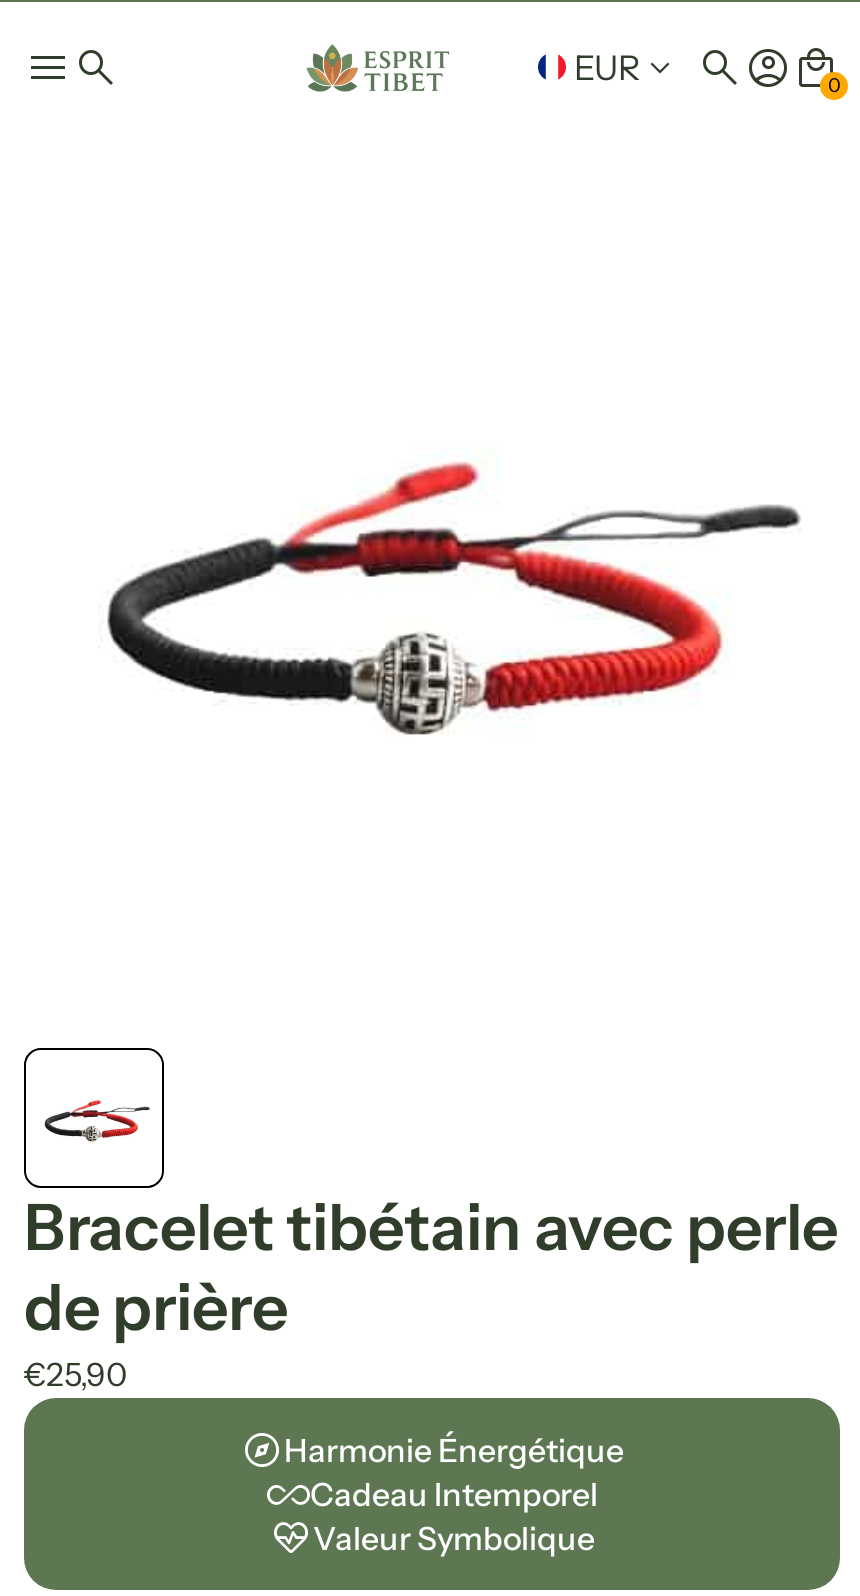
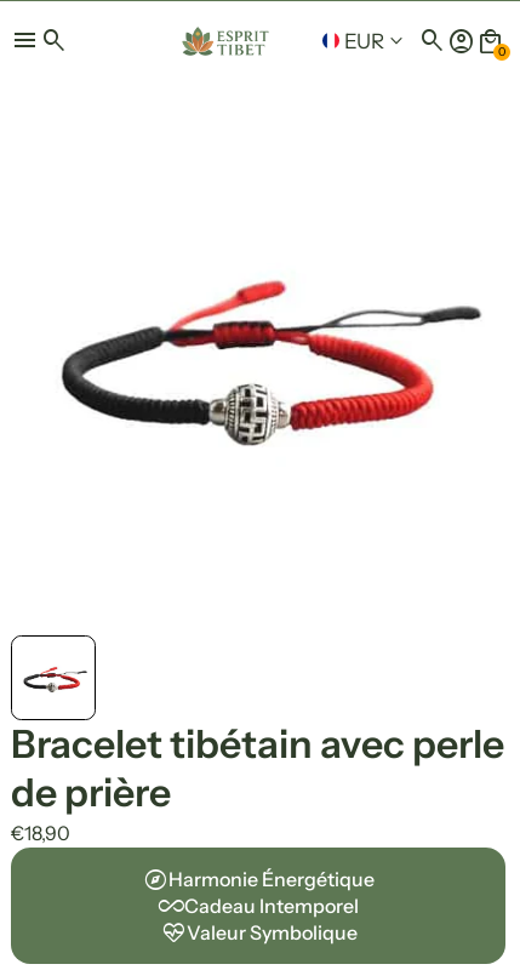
[24,1353,128,1393] €25,90 -> [11,820,70,845] €18,90

